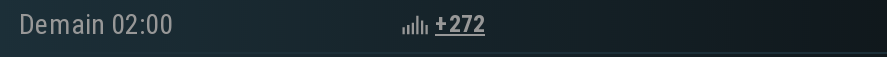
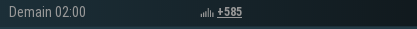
[435,10,485,38] +272 -> [217,5,242,19] +585

